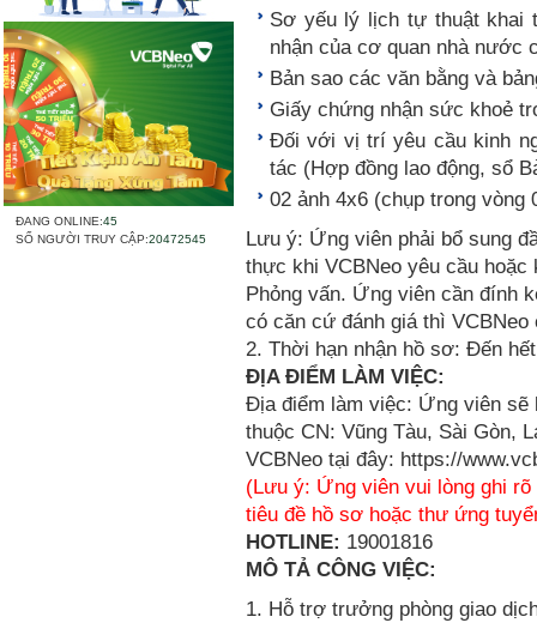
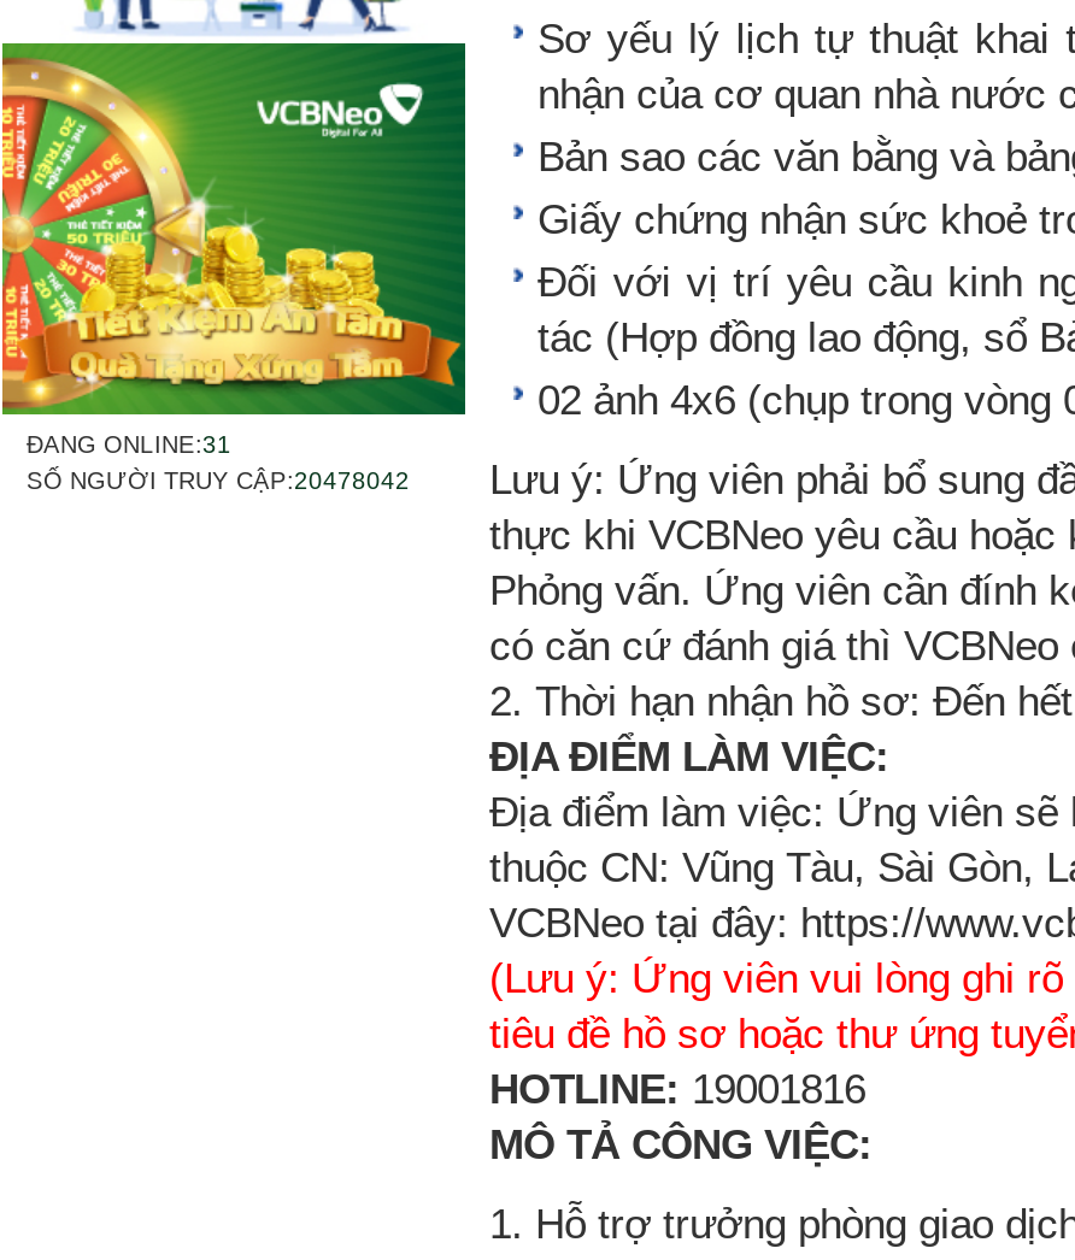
[16,214,117,228] ĐANG ONLINE:45 -> [27,431,231,458] ĐANG ONLINE:31
[16,232,206,246] SỐ NGƯỜI TRUY CẬP: 20472545 -> [27,467,410,494] SỐ NGƯỜI TRUY CẬP: 20478042

